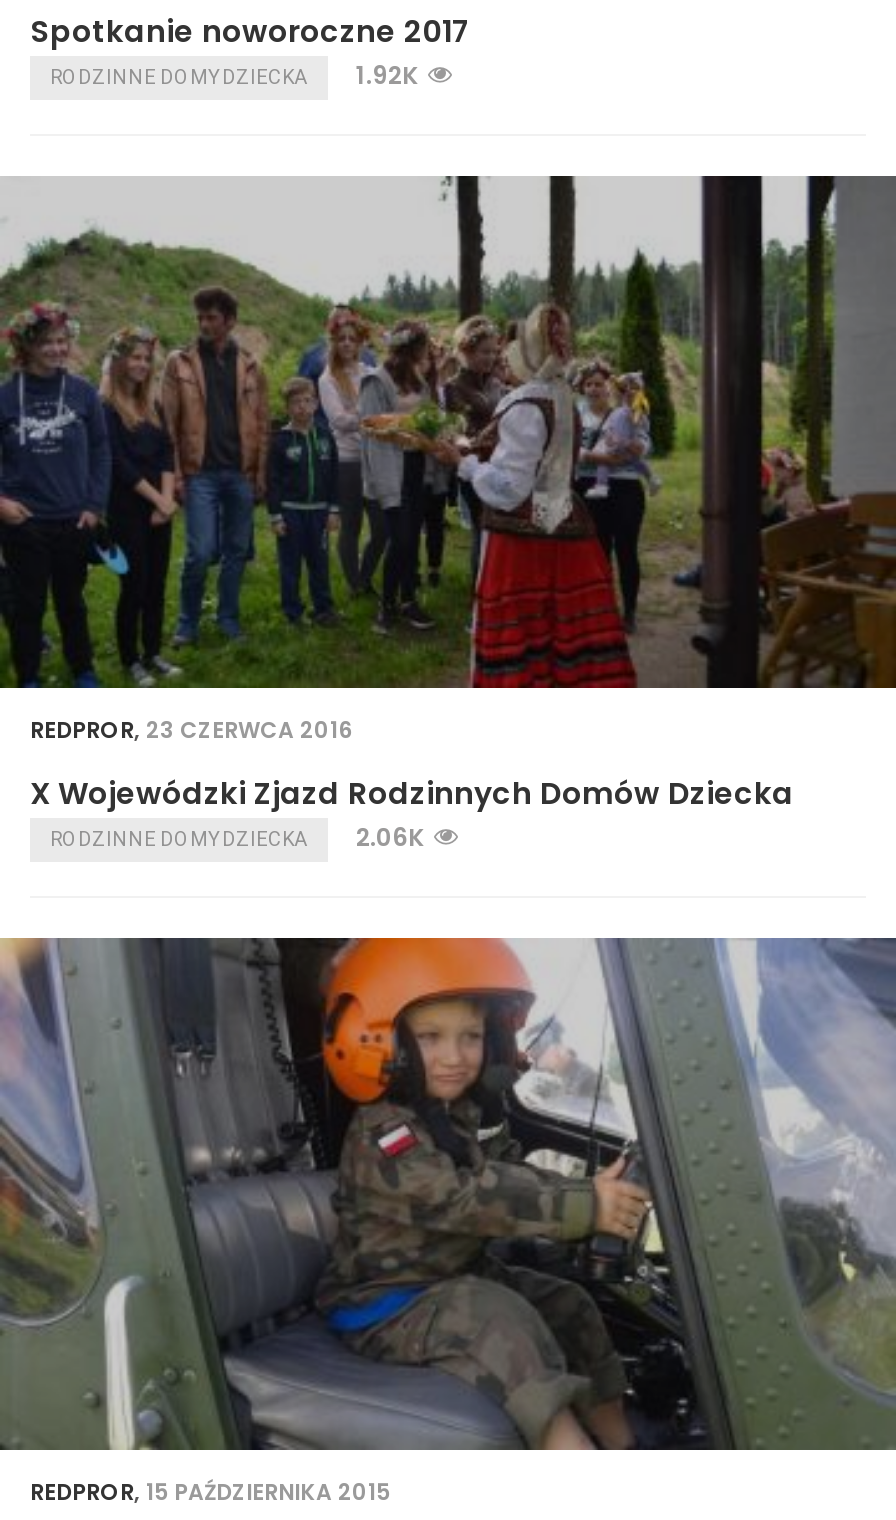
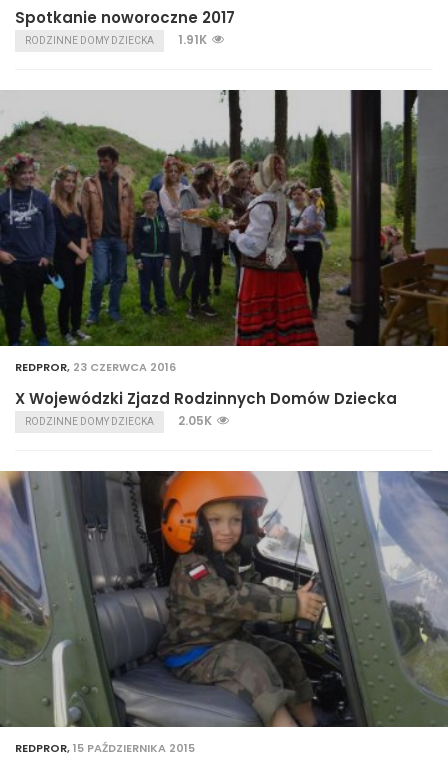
[356,57,418,91] 1.92K -> [178,31,207,48] 1.91K
[356,820,424,854] 2.06K -> [178,412,212,429] 2.05K

